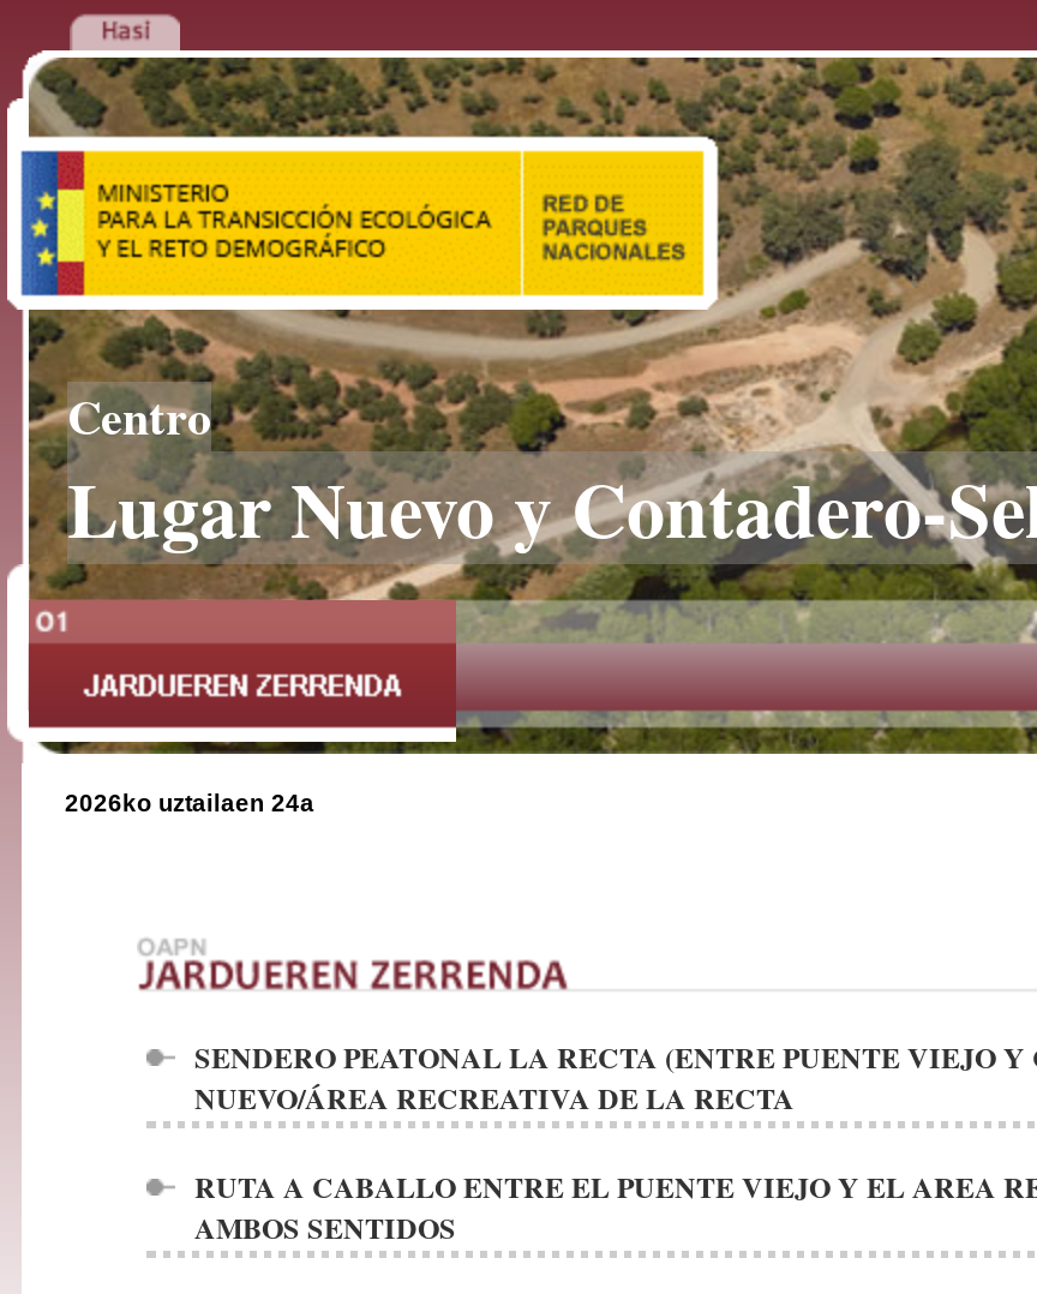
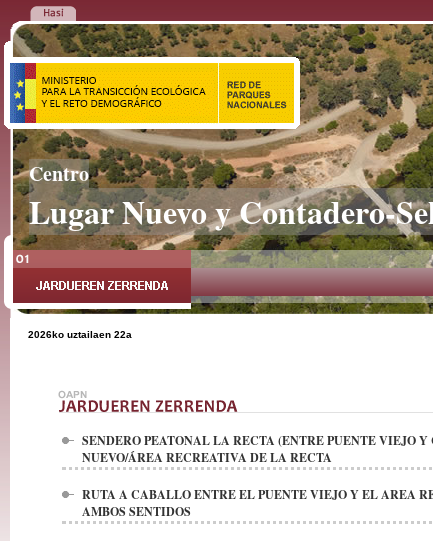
[65,790,314,816] 2026ko uztailaen 24a -> [28,329,132,340] 2026ko uztailaen 22a

